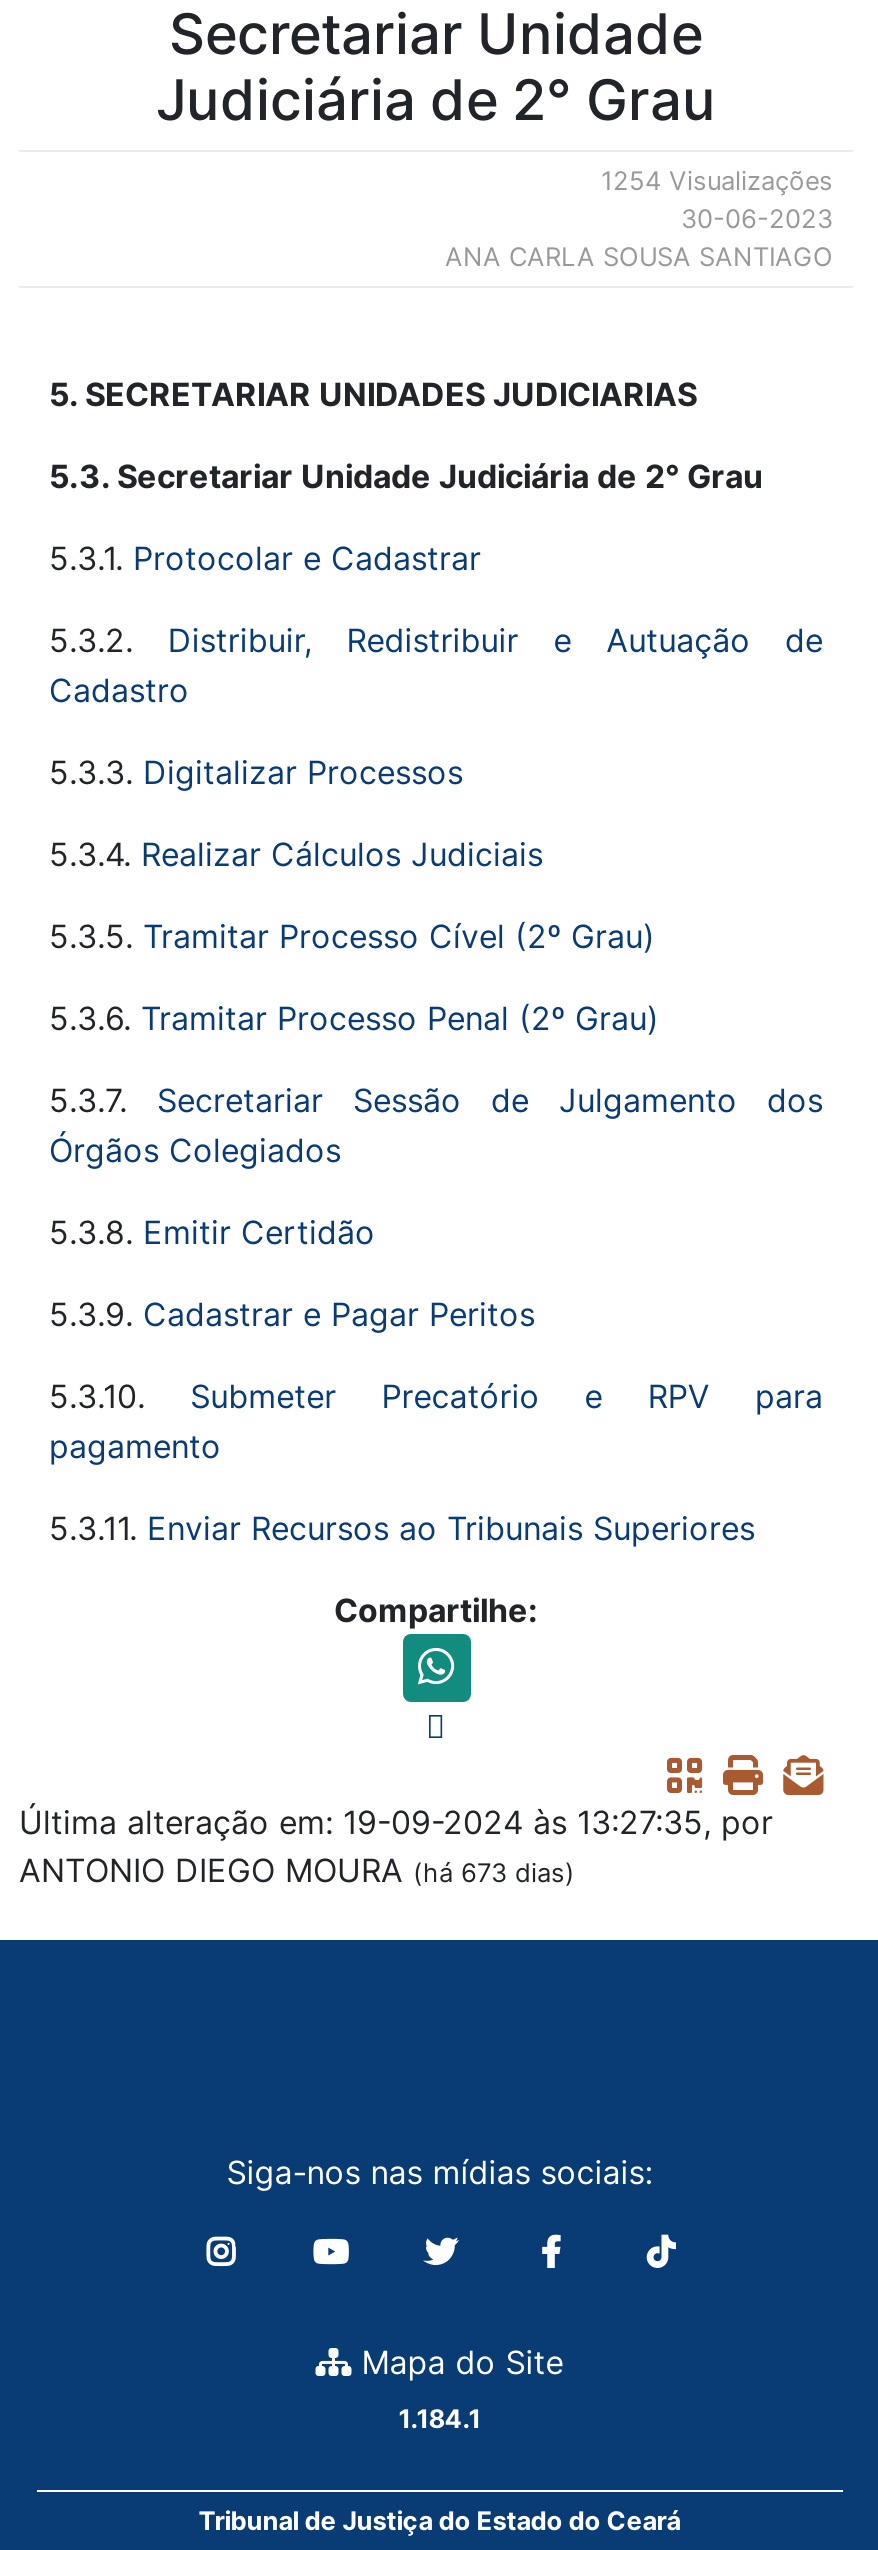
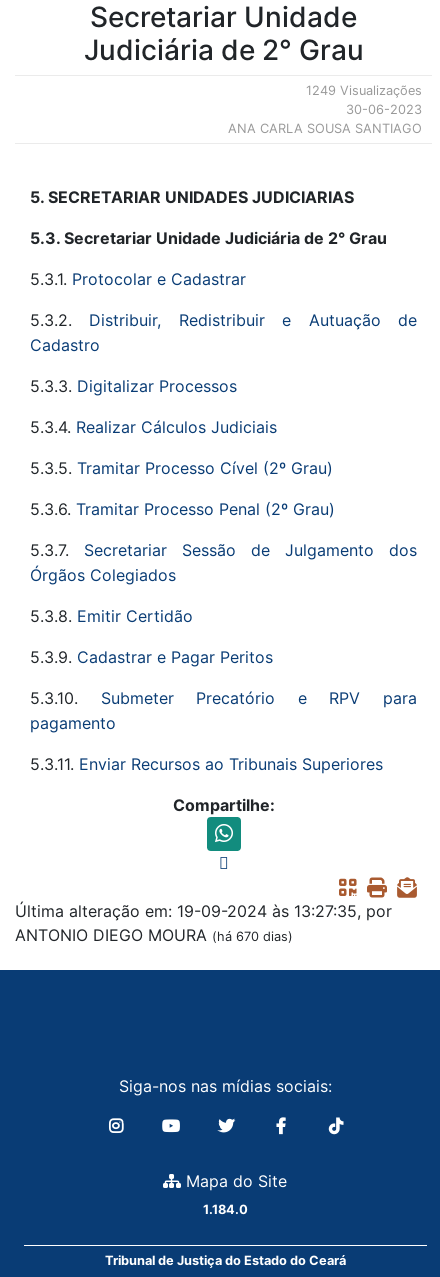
[601,167,833,197] 1254 Visualizações -> [306,83,422,98] 1249 Visualizações
[19,1851,575,1891] ANTONIO DIEGO MOURA (há 673 dias) -> [15,925,293,945] ANTONIO DIEGO MOURA (há 670 dias)
[398,2405,480,2435] 1.184.1 -> [203,1202,248,1217] 1.184.0

